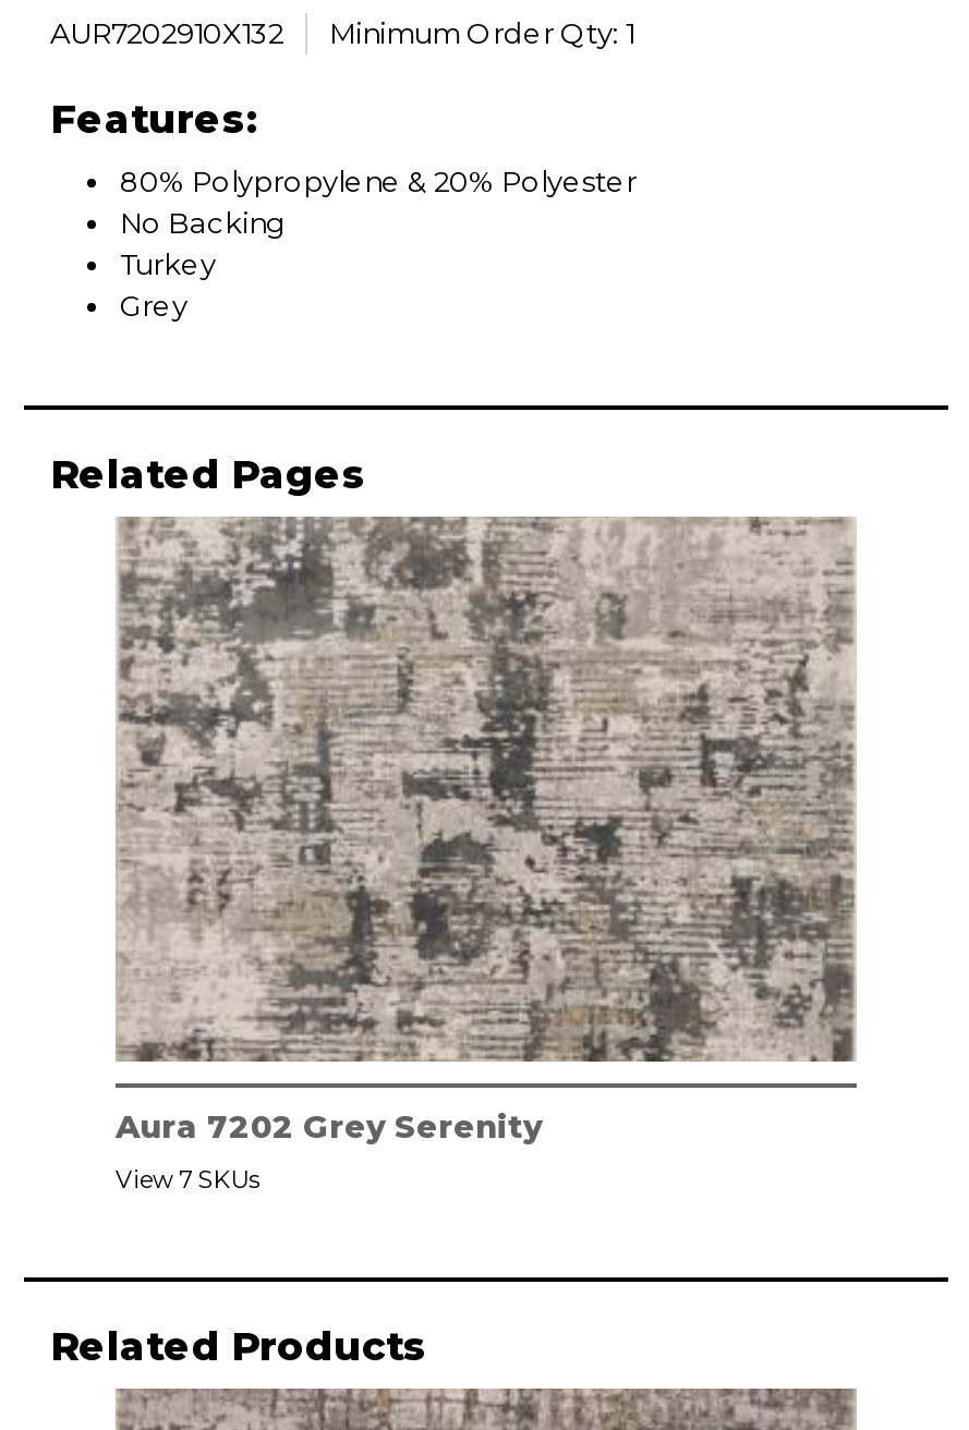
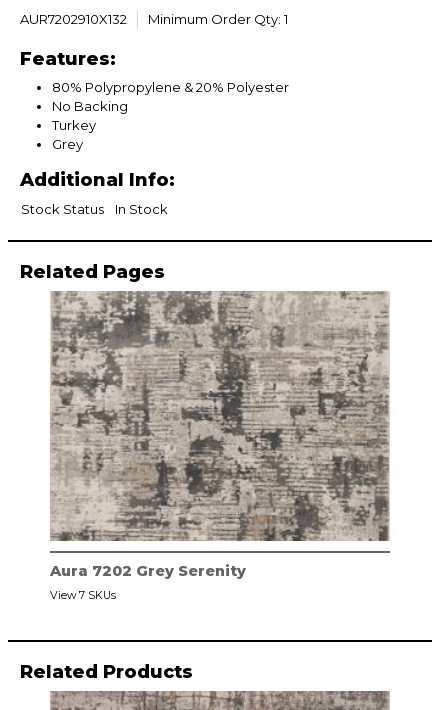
none -> [20,169,175,217] Additional Info: | Stock Status | In Stock

